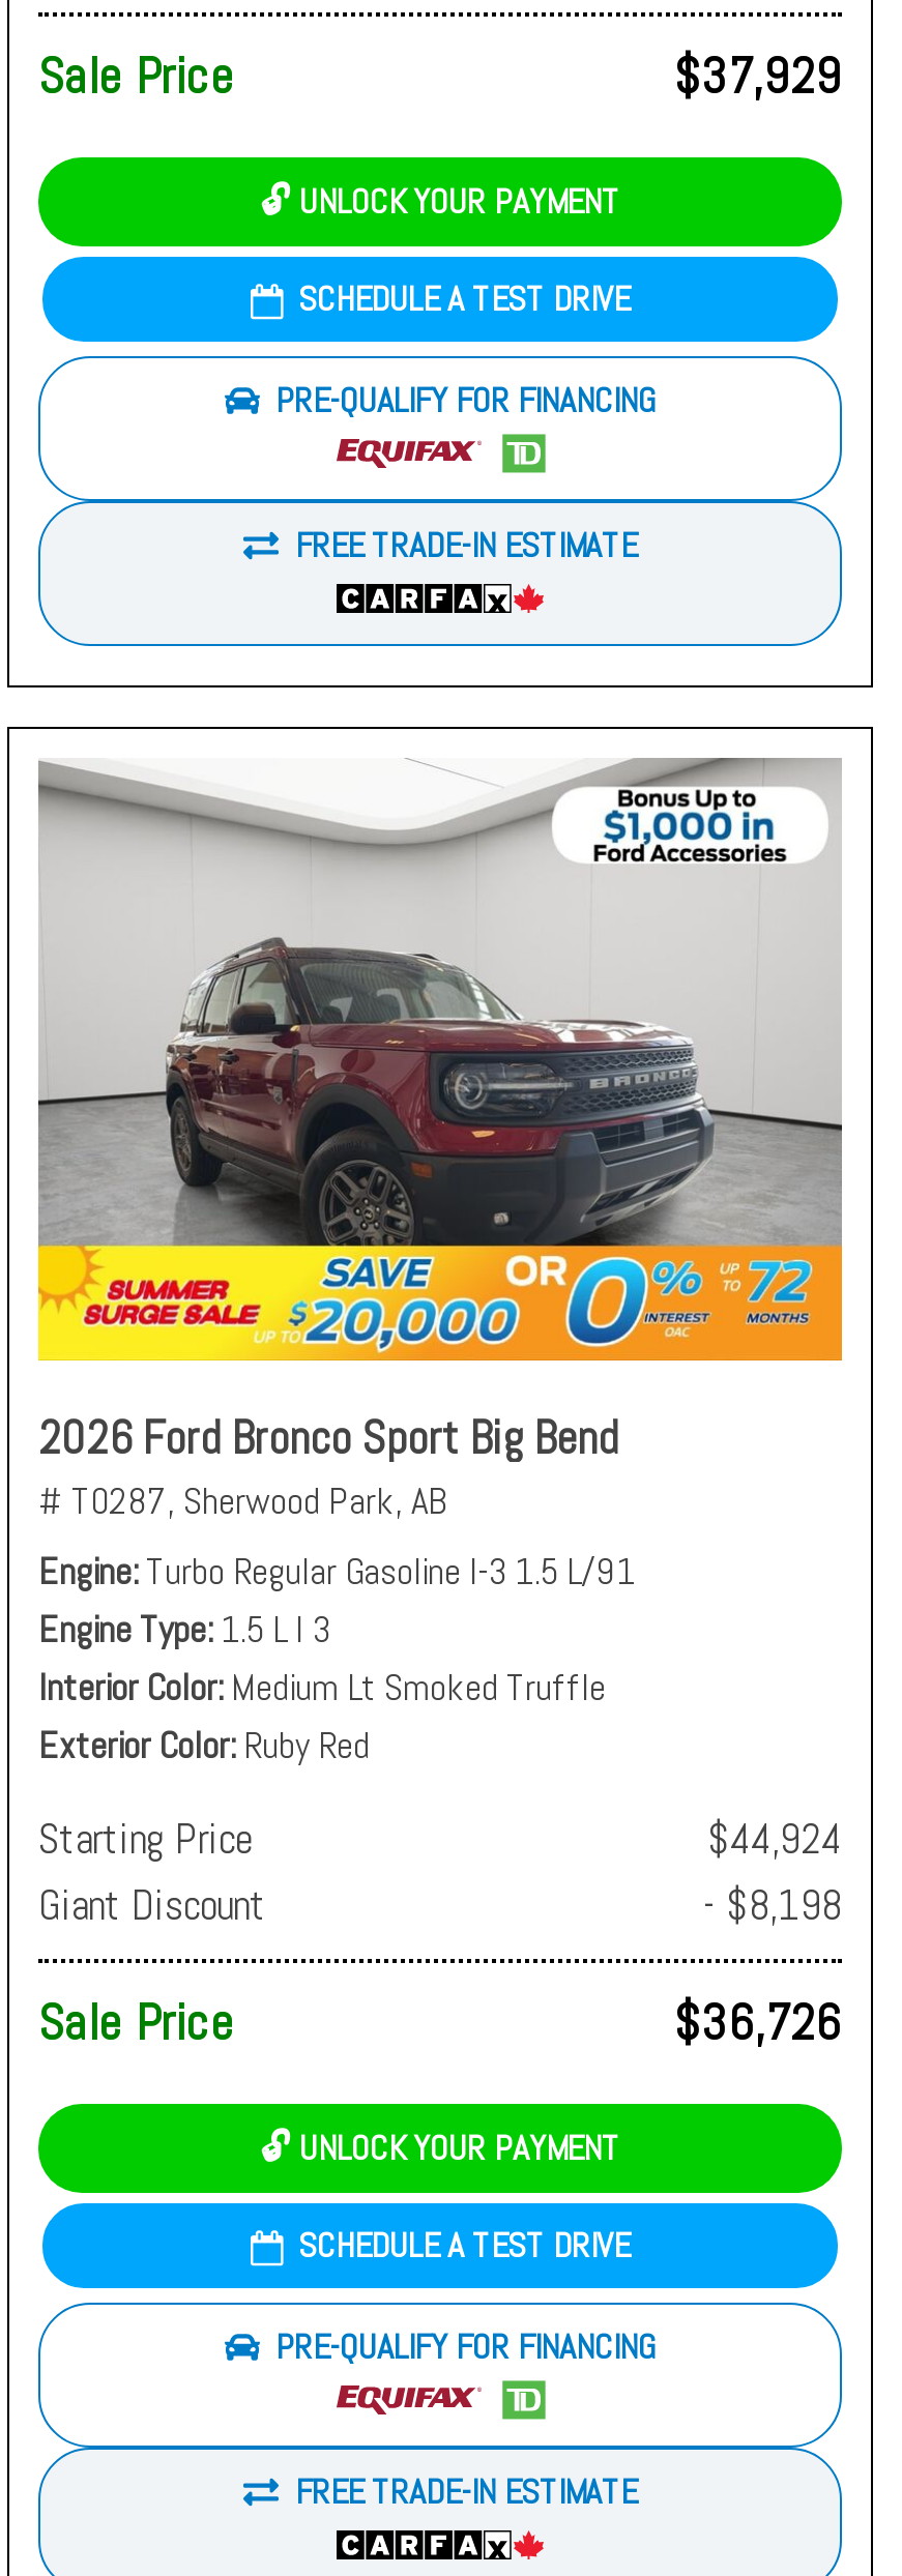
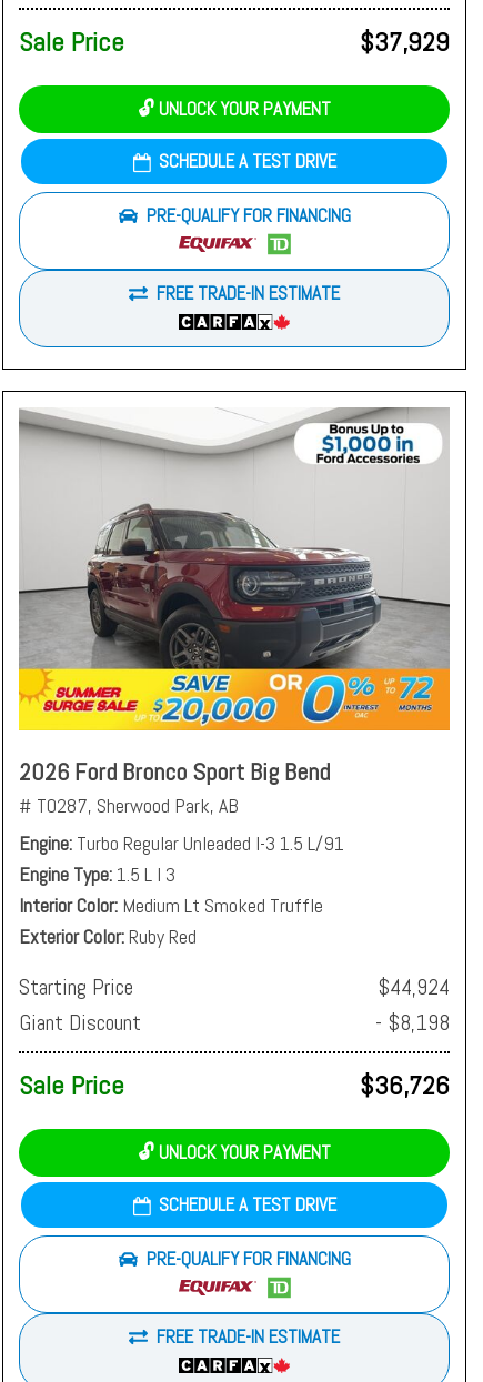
[38,1547,635,1594] Engine Turbo Regular Gasoline I-3 1.5 L/91 -> [19,830,344,856] Engine Turbo Regular Unleaded I-3 1.5 L/91

